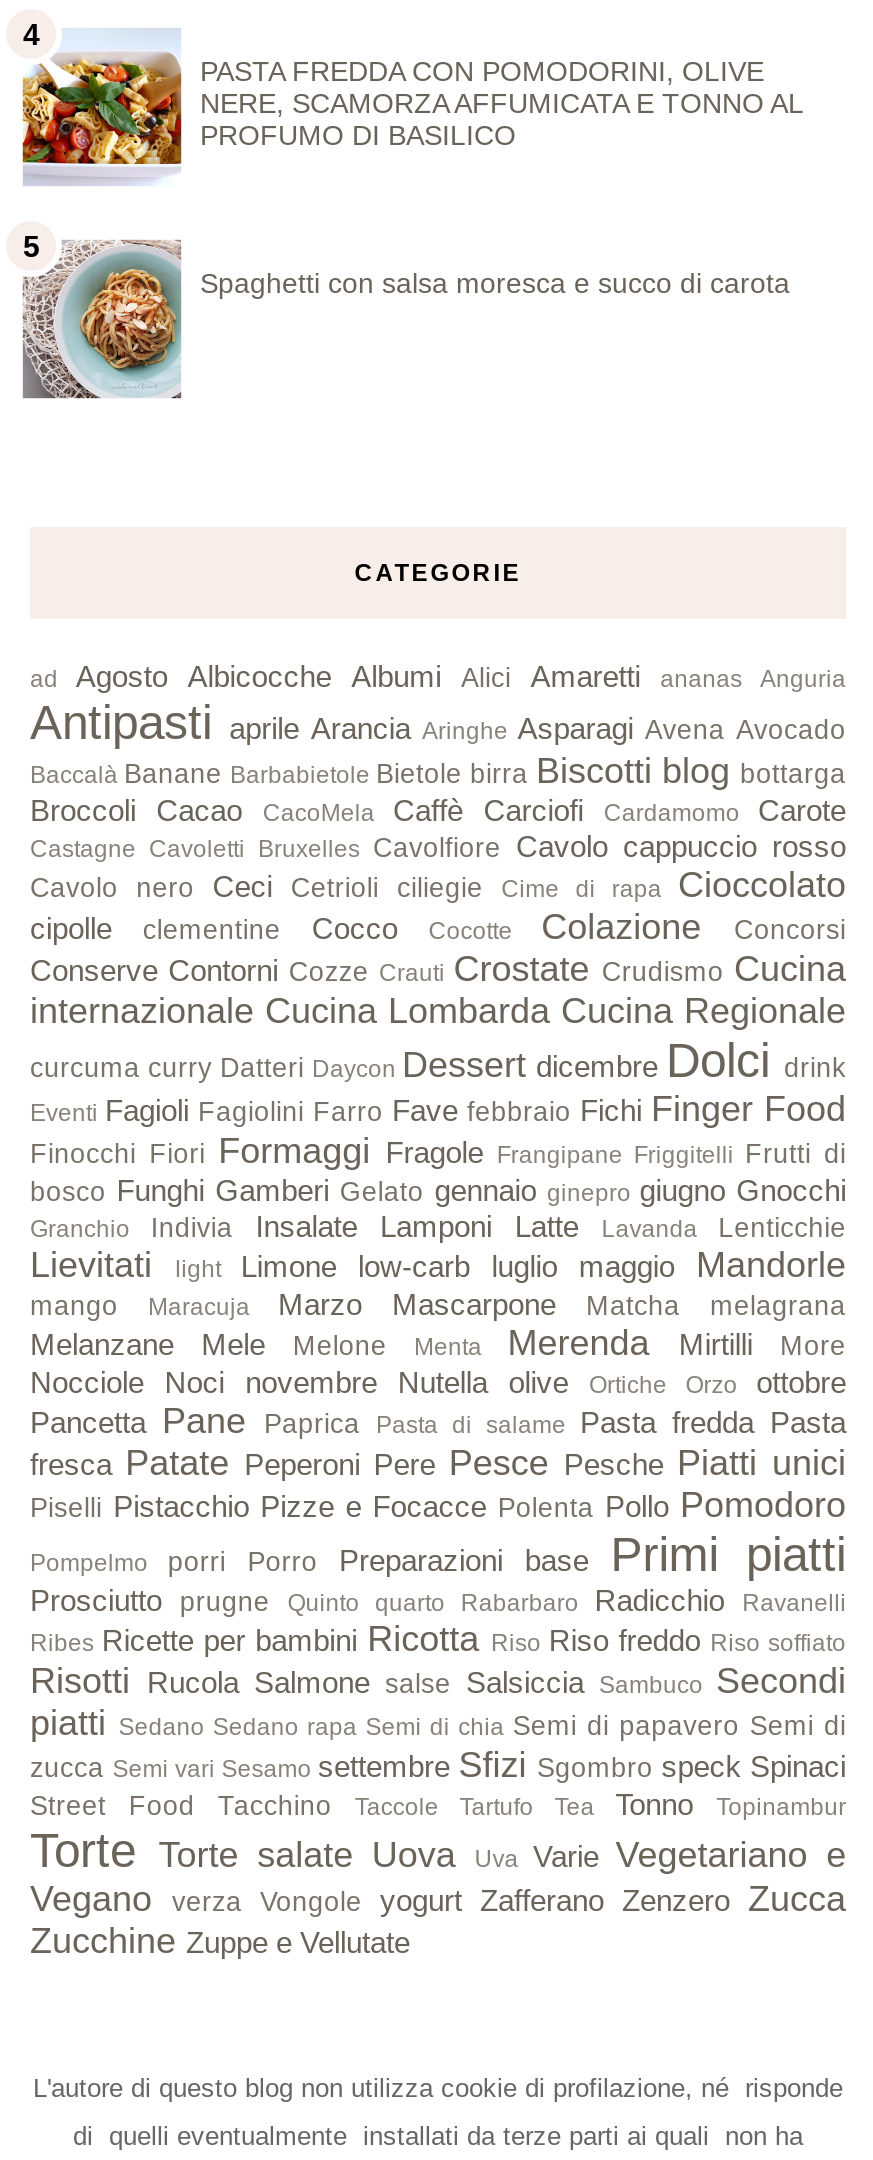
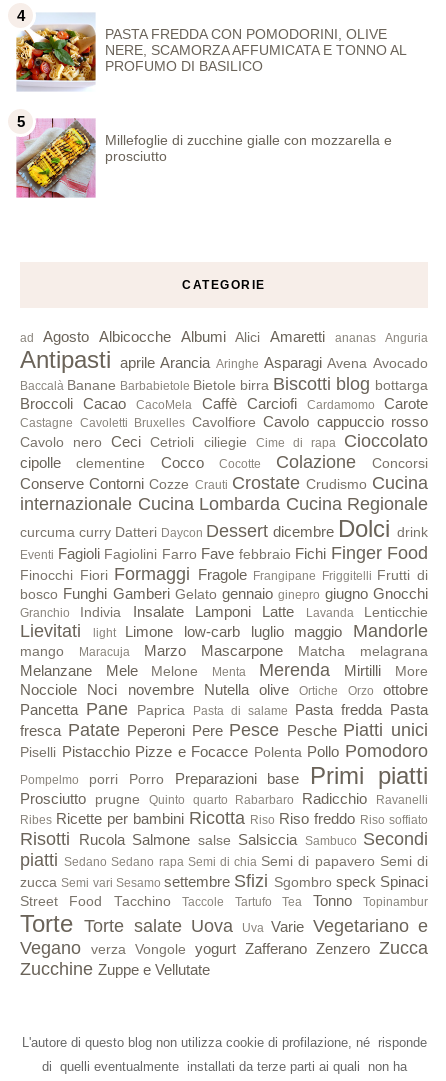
[22,233,790,401] [image] | Spaghetti con salsa moresca e succo di carota -> [15,115,392,199] [image] | Millefoglie di zucchine gialle con mozzarella e | prosciutto

